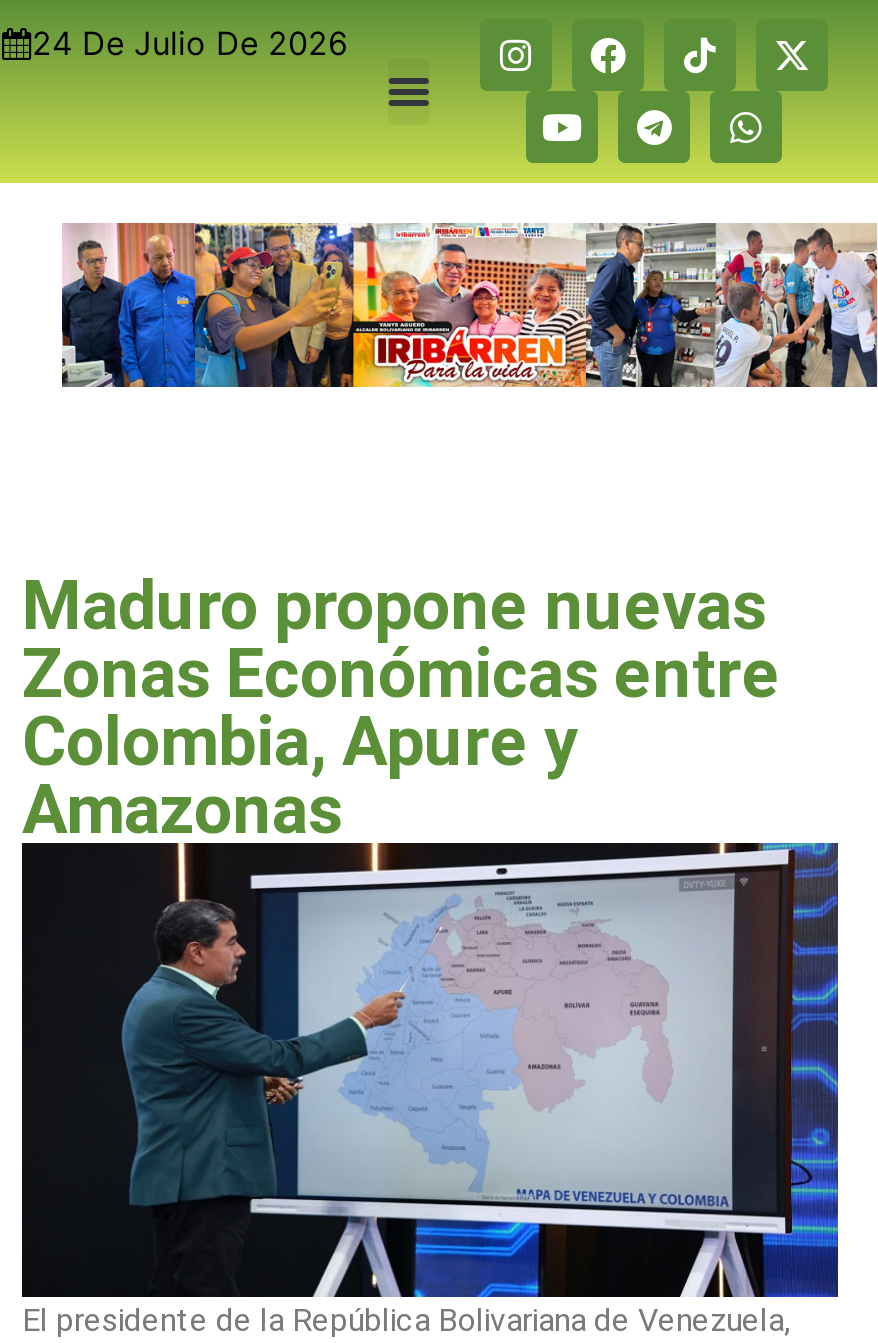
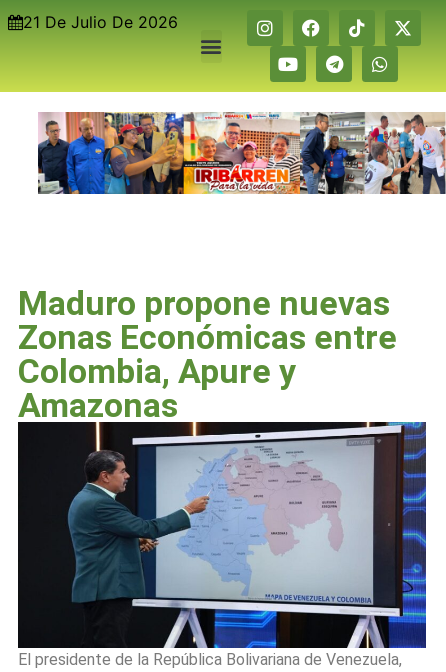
[32,23,348,63] 24 De Julio De 2026 -> [23,12,178,32] 21 De Julio De 2026

